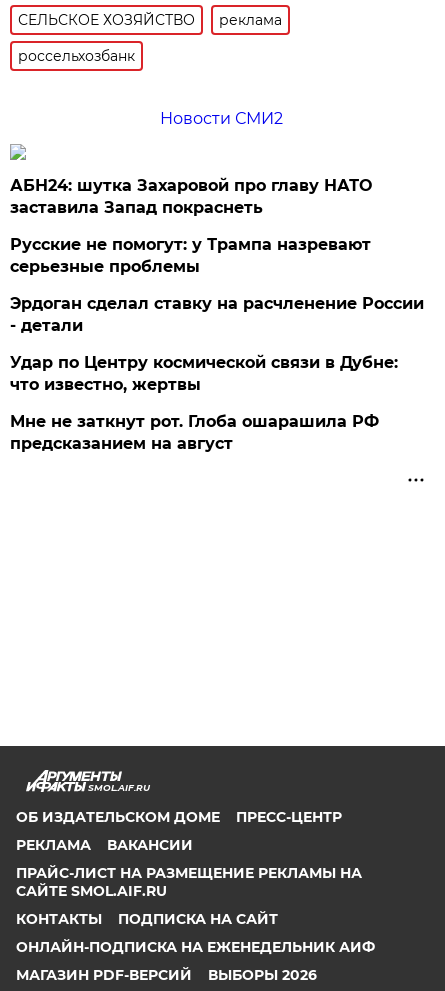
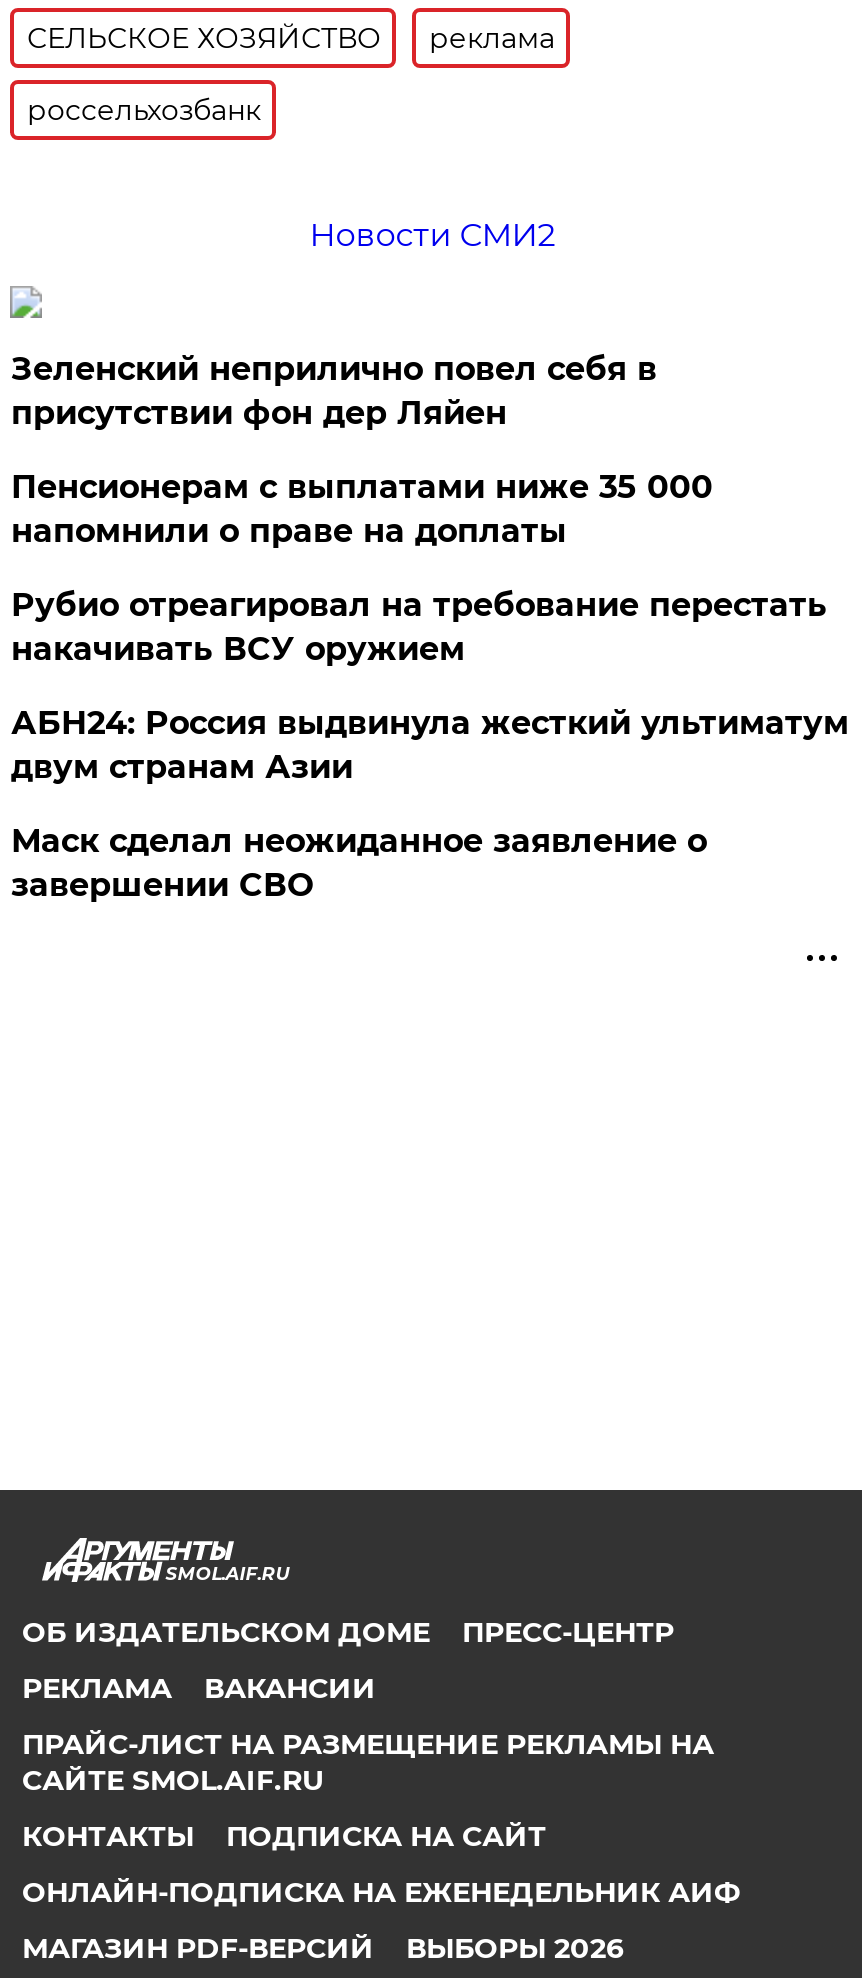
[10,176,372,217] АБН24: шутка Захаровой про главу НАТО | заставила Запад покраснеть -> [11,350,657,432] Зеленский неприлично повел cебя в | присутствии фон дер Ляйен
[10,235,371,276] Русские не помогут: у Трампа назревают | серьезные проблемы -> [11,468,713,550] Пенсионерам с выплатами ниже 35 000 | напомнили о праве на доплаты
[10,294,424,335] Эрдоган сделал ставку на расчленение России | - детали -> [11,586,827,668] Рубио отреагировал на требование перестать | накачивать ВСУ оружием
[10,353,398,394] Удар по Центру космической связи в Дубне: | что известно, жертвы -> [11,704,849,786] АБН24: Россия выдвинула жесткий ультиматум | двум странам Азии
[10,412,379,453] Мне не заткнут рот. Глоба ошарашила РФ | предсказанием на август -> [11,822,707,904] Маск сделал неожиданное заявление о | завершении СВО

